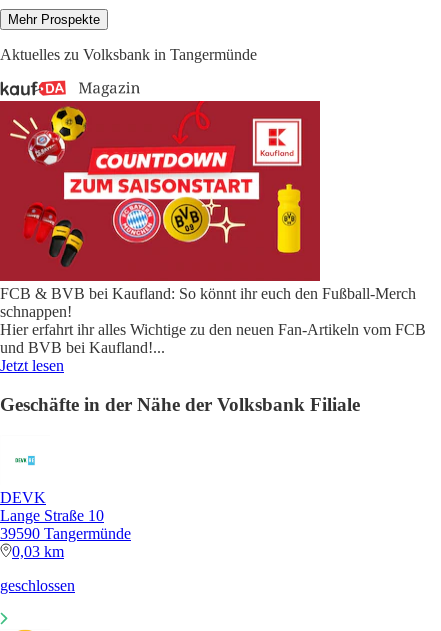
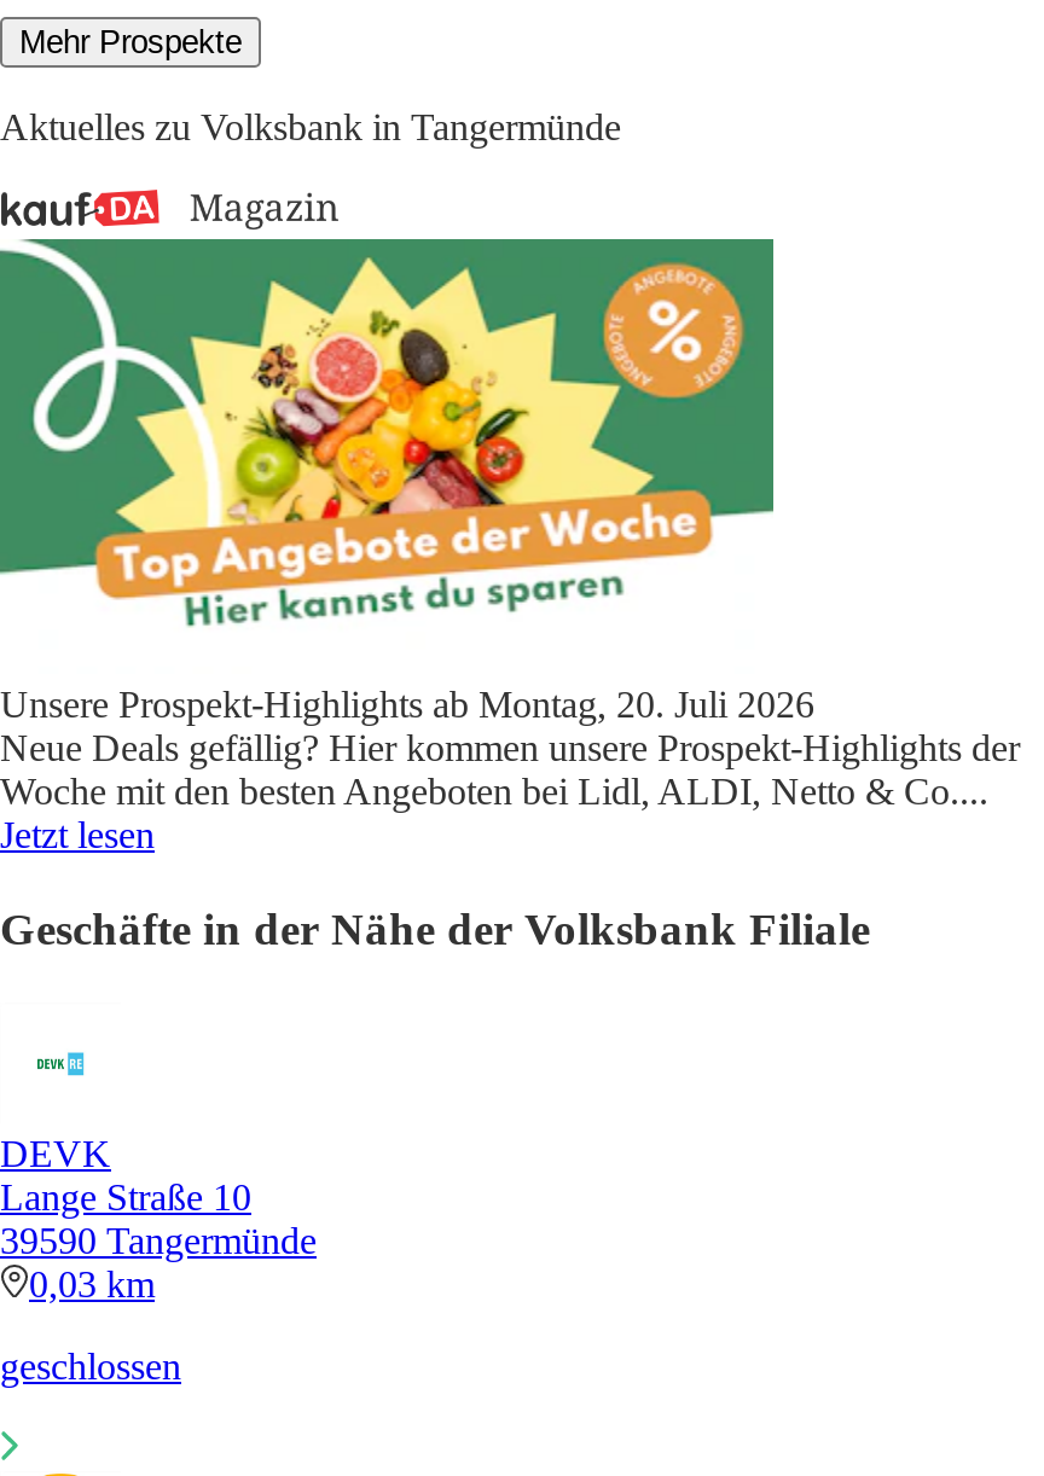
[0,100,426,356] [image] | FCB & BVB bei Kaufland: So könnt ihr euch den Fußball-Merch | schnappen! | Hier erfahrt ihr alles Wichtige zu den neuen Fan-Artikeln vom FCB | und BVB bei Kaufland!... -> [0,237,1020,812] [image] | Unsere Prospekt-Highlights ab Montag, 20. Juli 2026 | Neue Deals gefällig? Hier kommen unsere Prospekt-Highlights der | Woche mit den besten Angeboten bei Lidl, ALDI, Netto & Co....

